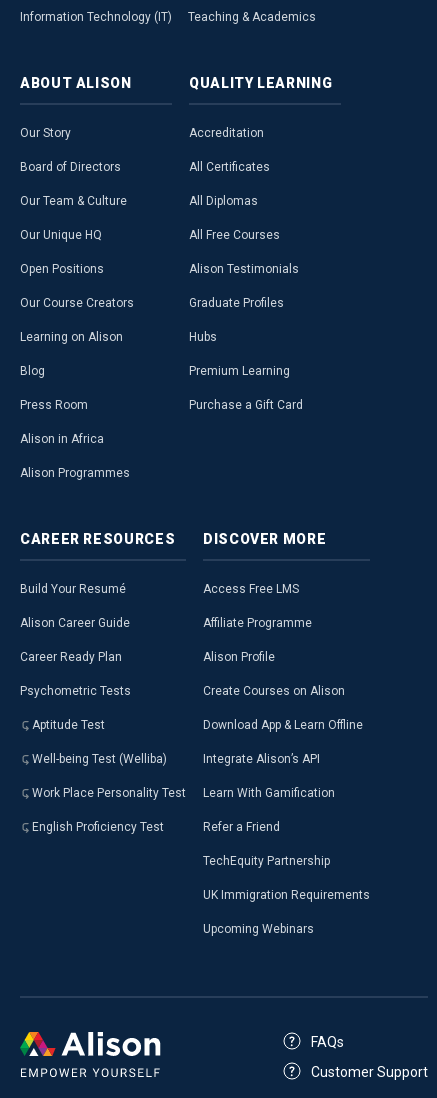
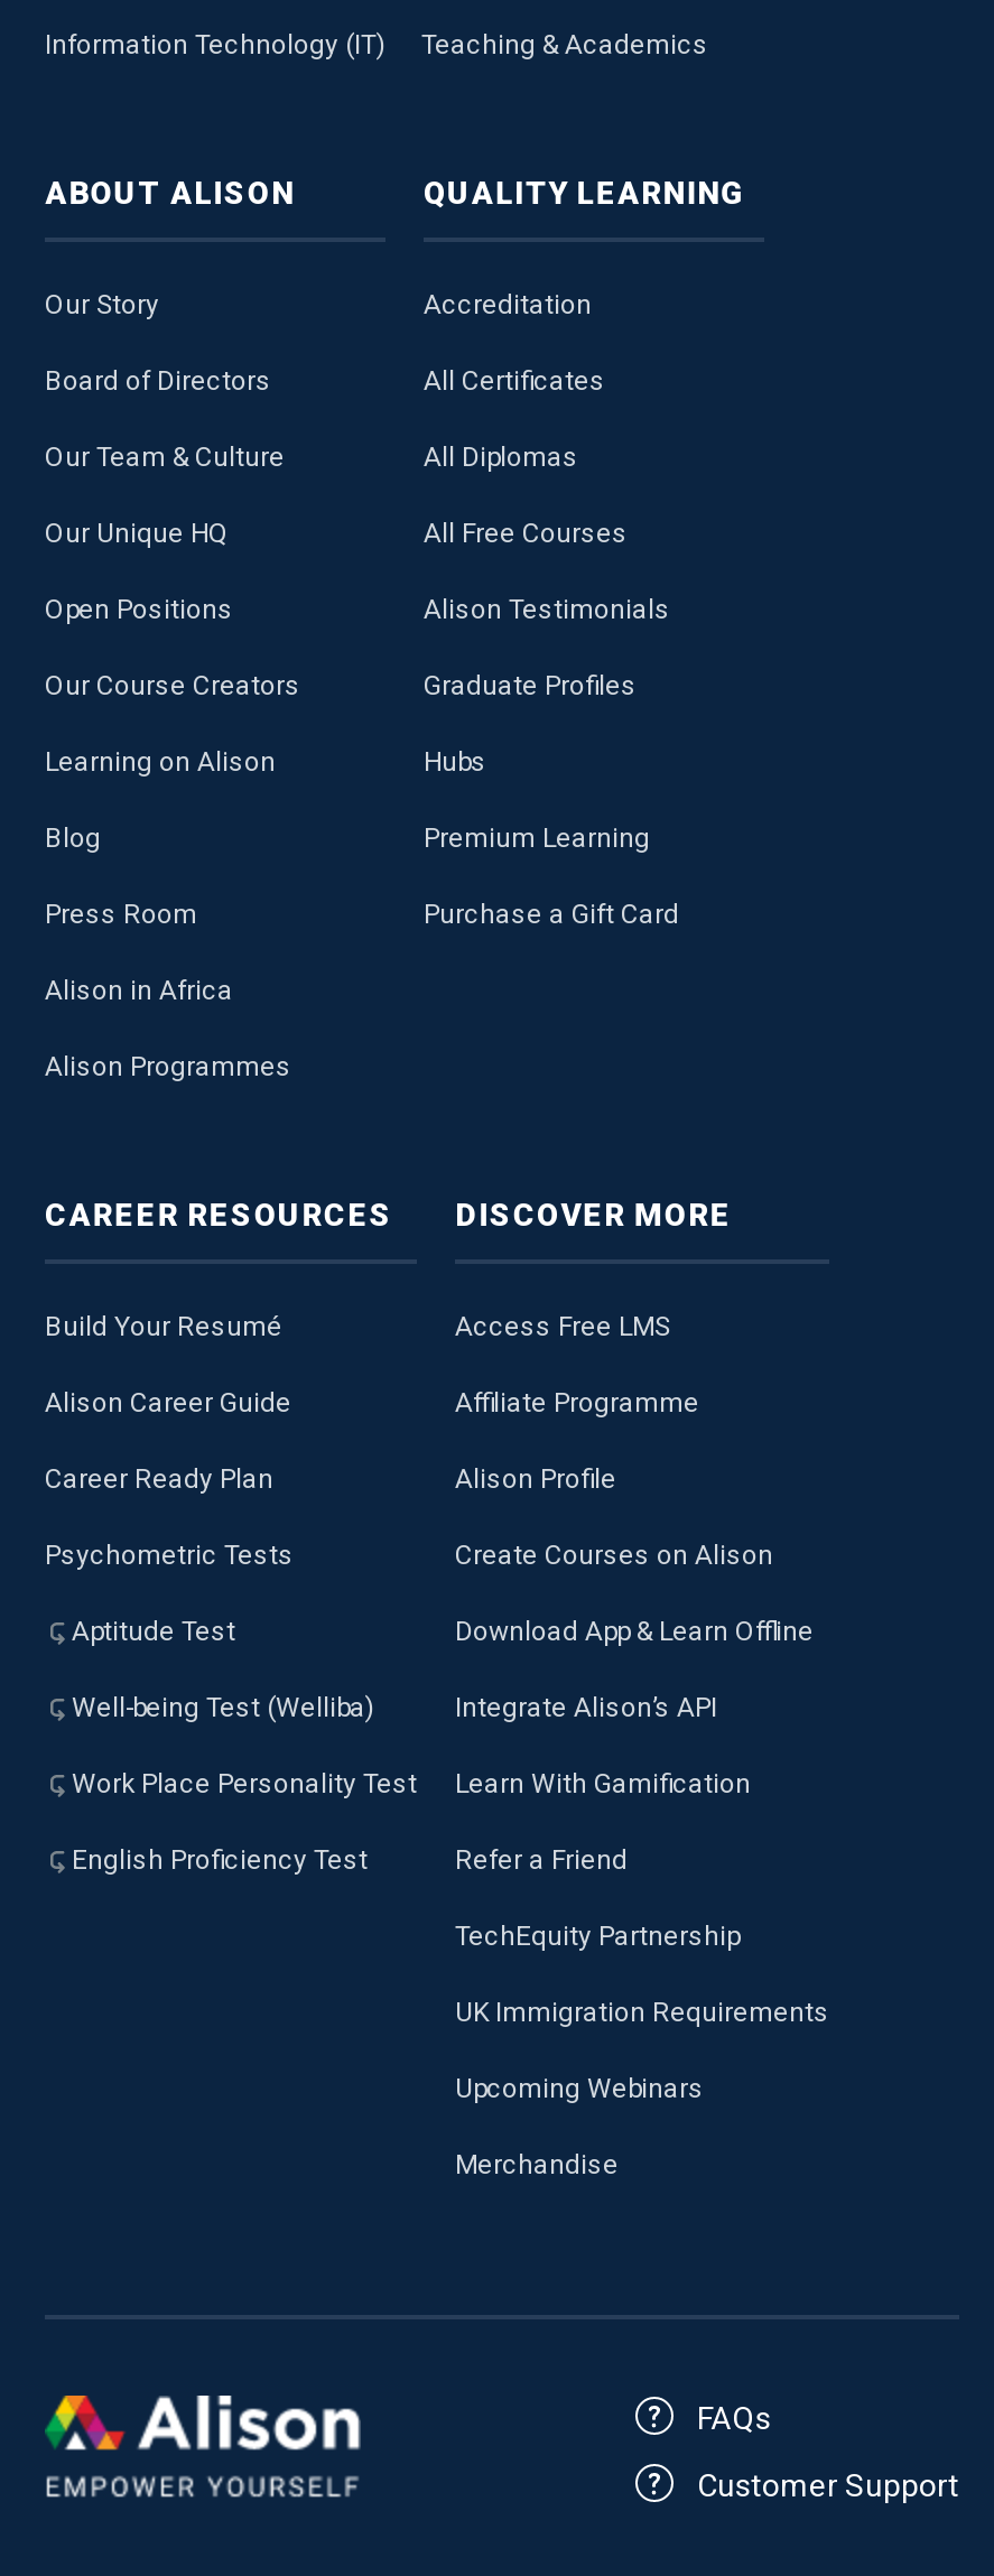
none -> [455,2148,619,2179] Merchandise

